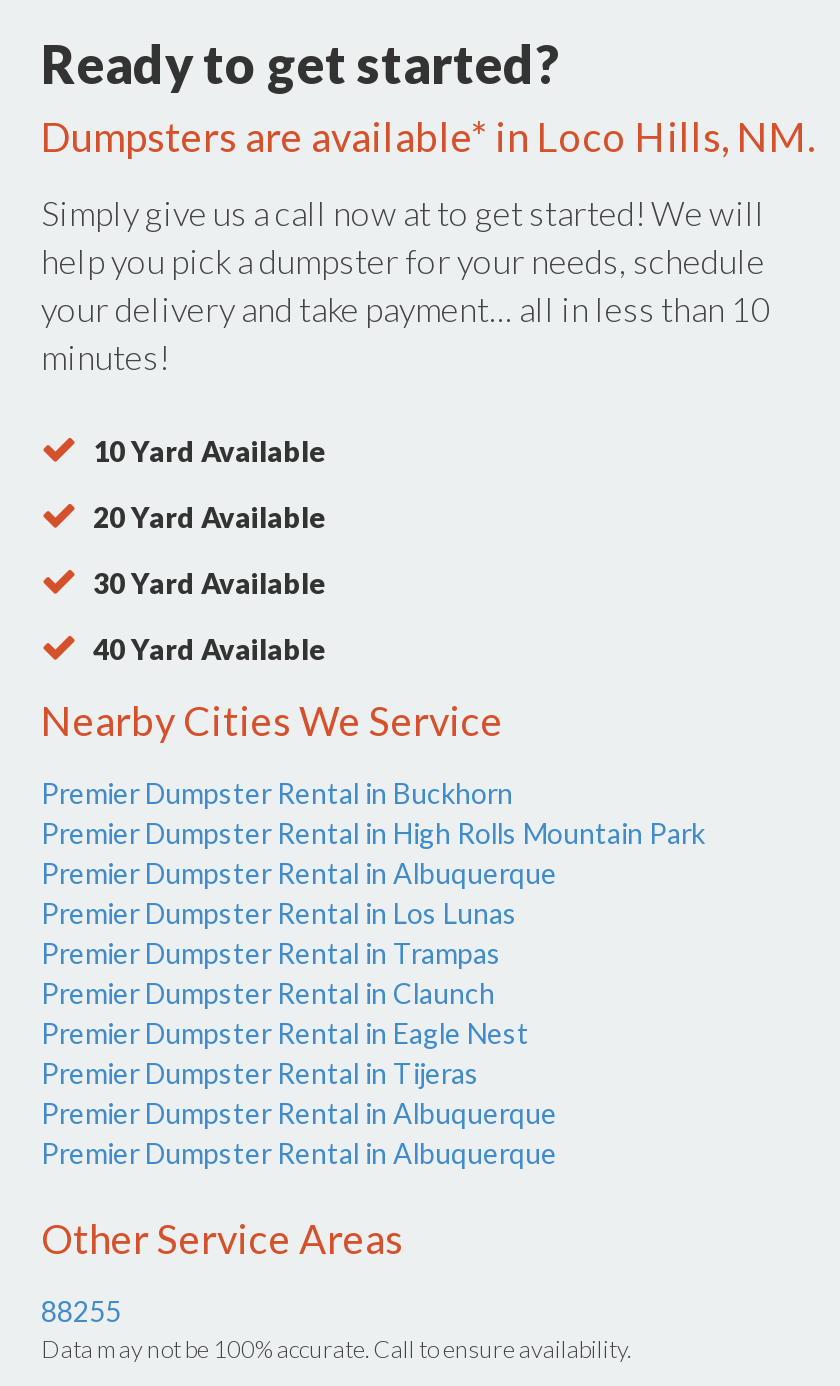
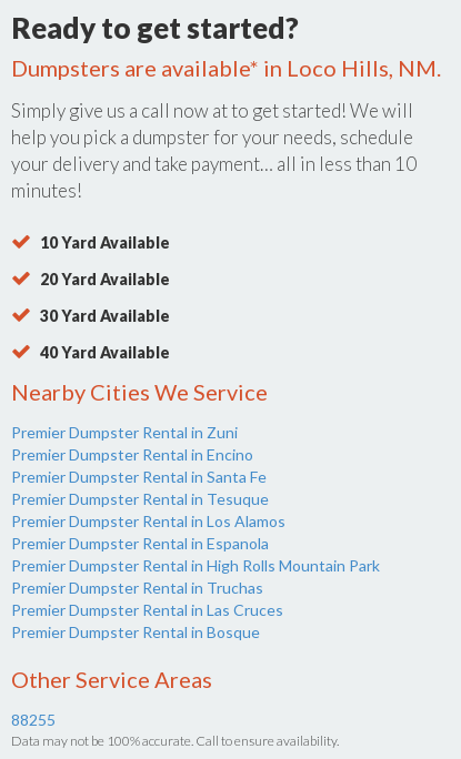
[41,776,513,810] Premier Dumpster Rental in Buckhorn -> [11,423,285,553] Premier Dumpster Rental in Zuni | Premier Dumpster Rental in Encino | Premier Dumpster Rental in Santa Fe | Premier Dumpster Rental in Tesuque | Premier Dumpster Rental in Los Alamos | Premier Dumpster Rental in Espanola
moved [41,816,705,850] -> [11,556,380,575]: Premier Dumpster Rental in High Rolls Mountain Park
[41,856,557,1170] Premier Dumpster Rental in Albuquerque | Premier Dumpster Rental in Los Lunas | Premier Dumpster Rental in Trampas | Premier Dumpster Rental in Claunch | Premier Dumpster Rental in Eagle Nest | Premier Dumpster Rental in Tijeras | Premier Dumpster Rental in Albuquerque | Premier Dumpster Rental in Albuquerque -> [11,578,283,641] Premier Dumpster Rental in Truchas | Premier Dumpster Rental in Las Cruces | Premier Dumpster Rental in Bosque

